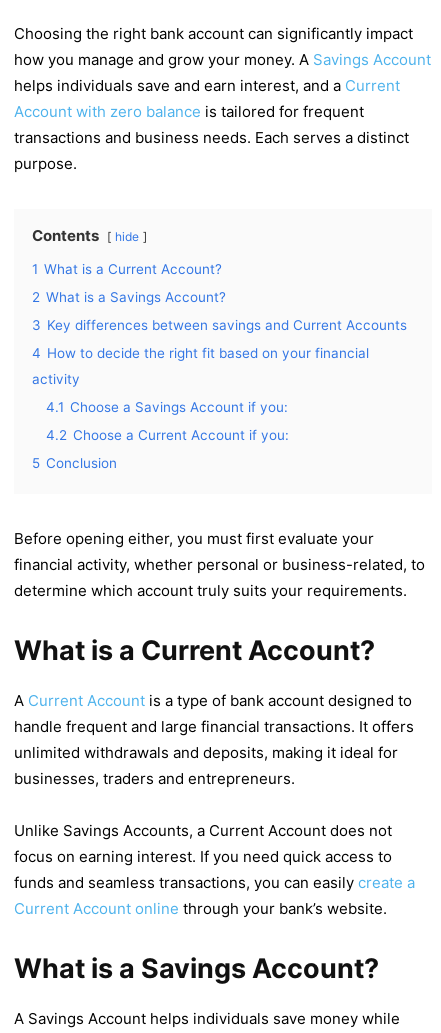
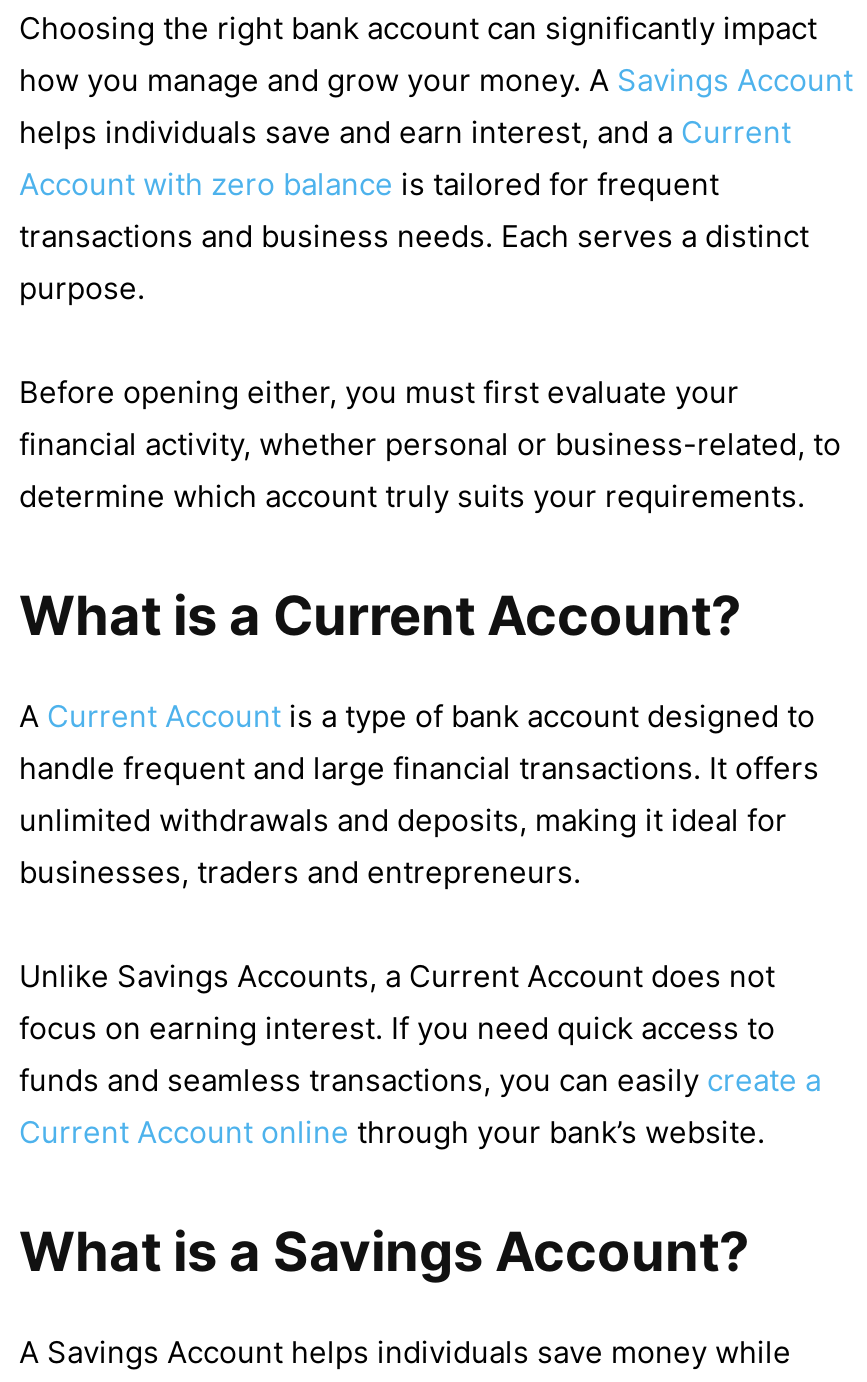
[32,226,407,471] Contents | hide | 1 What is a Current Account? | 2 What is a Savings Account? | 3 Key differences between savings and Current Accounts | 4 How to decide the right fit based on your financial | activity | 4.1 Choose a Savings Account if you: | 4.2 Choose a Current Account if you: | 5 Conclusion -> none

